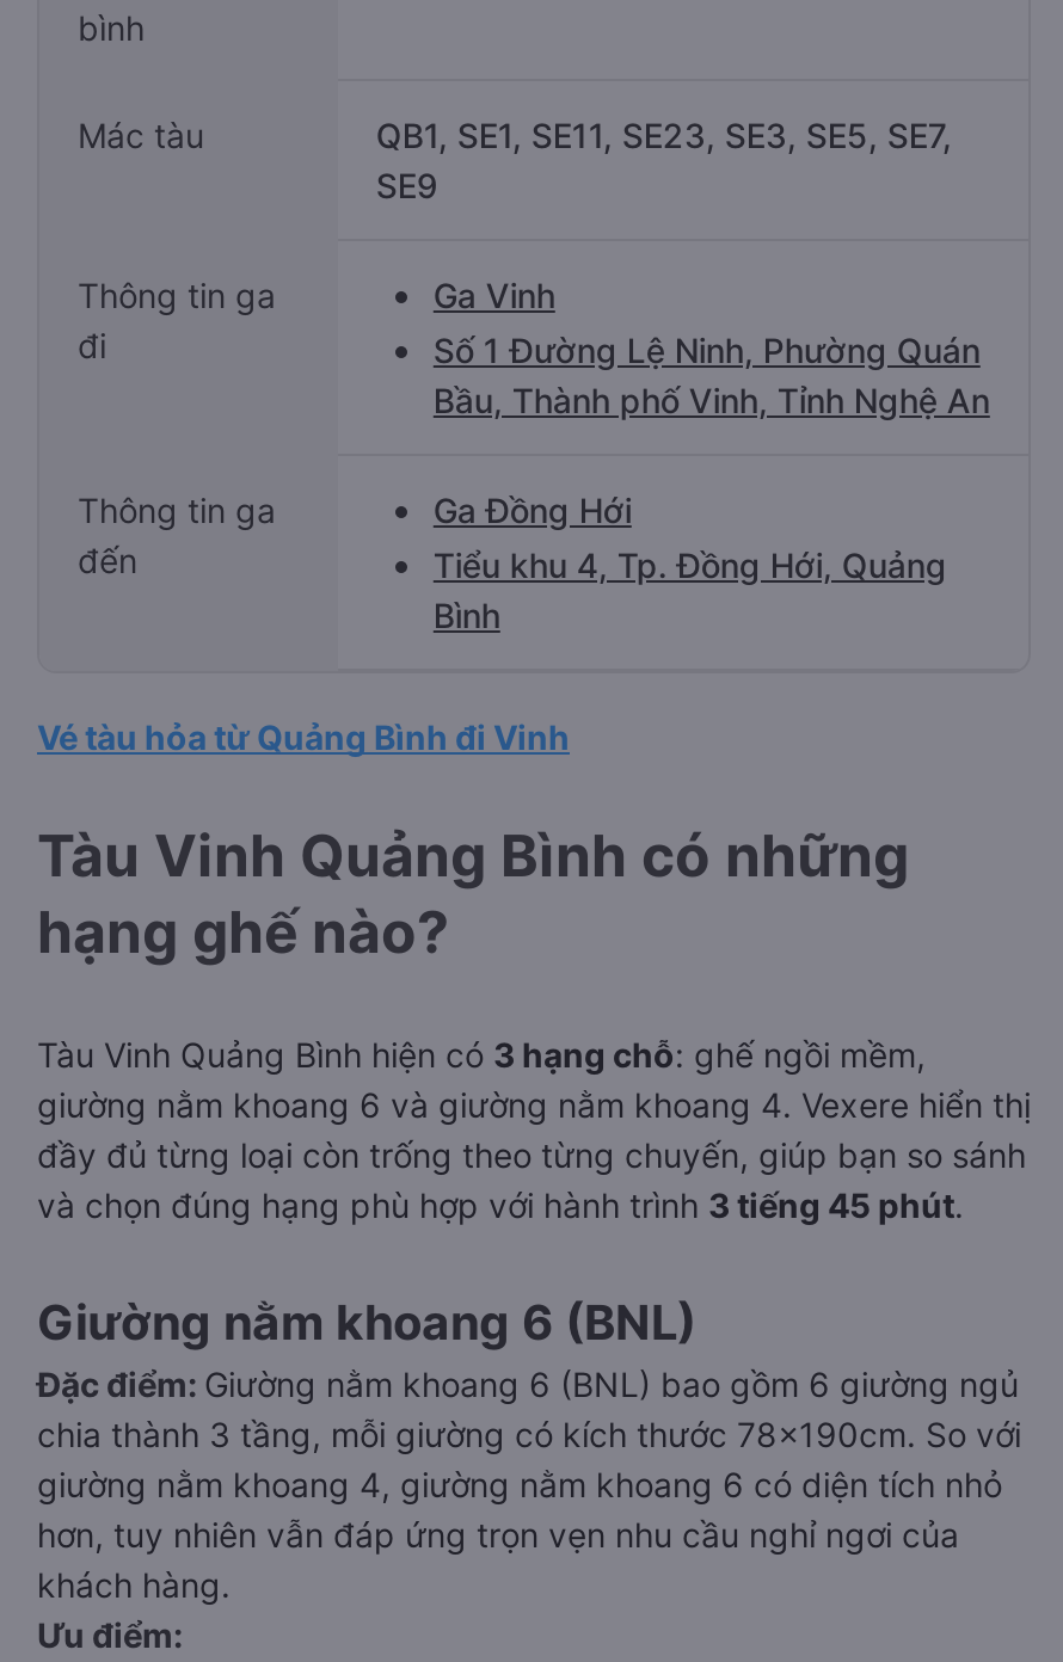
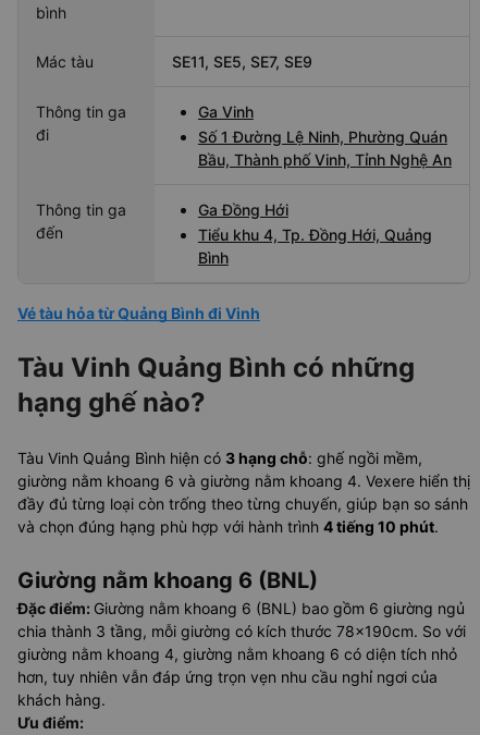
[376,115,952,205] QB1, SE1, SE11, SE23, SE3, SE5, SE7, | SE9 -> [172,52,312,71] SE11, SE5, SE7, SE9
[37,1184,964,1225] và chọn đúng hạng phù hợp với hành trình 3 tiếng 45 phút. -> [17,517,439,536] và chọn đúng hạng phù hợp với hành trình 4 tiếng 10 phút.

